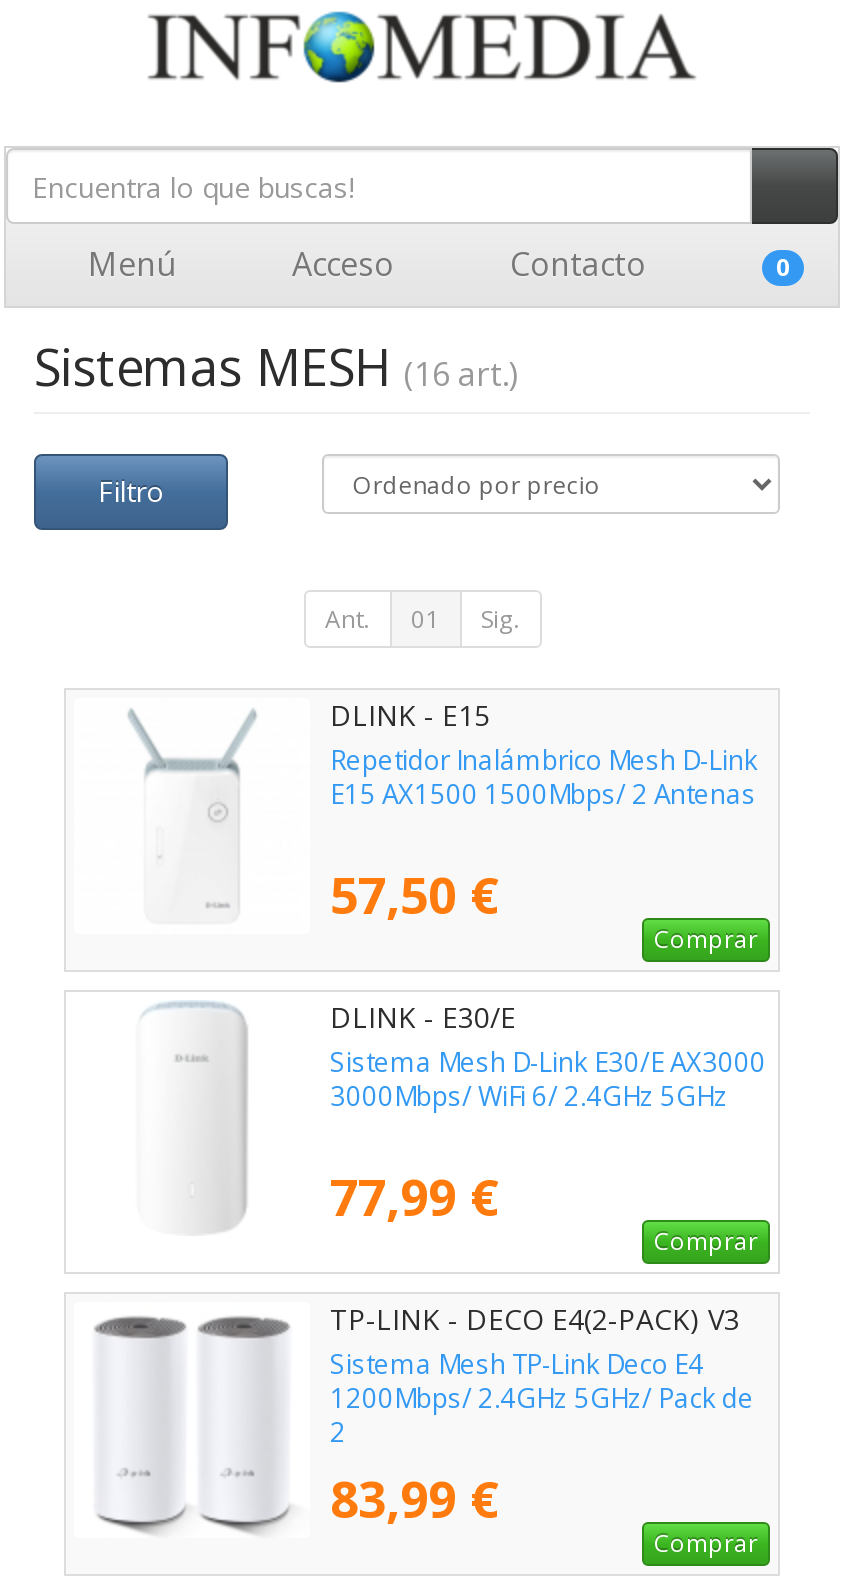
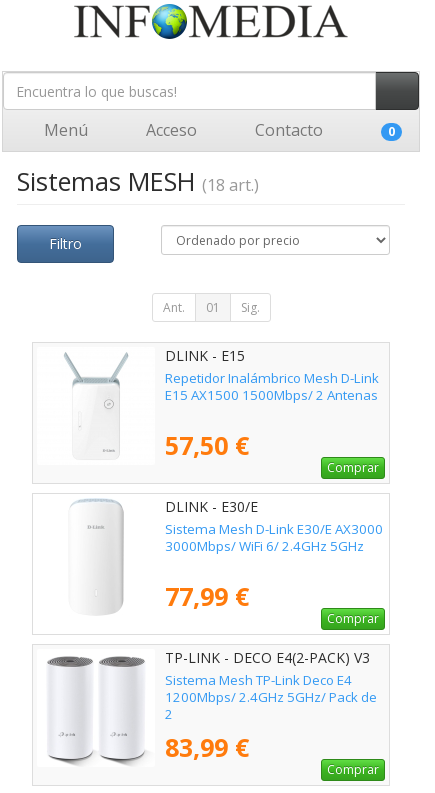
[34,332,518,400] Sistemas MESH (16 art.) -> [17,164,259,198] Sistemas MESH (18 art.)

